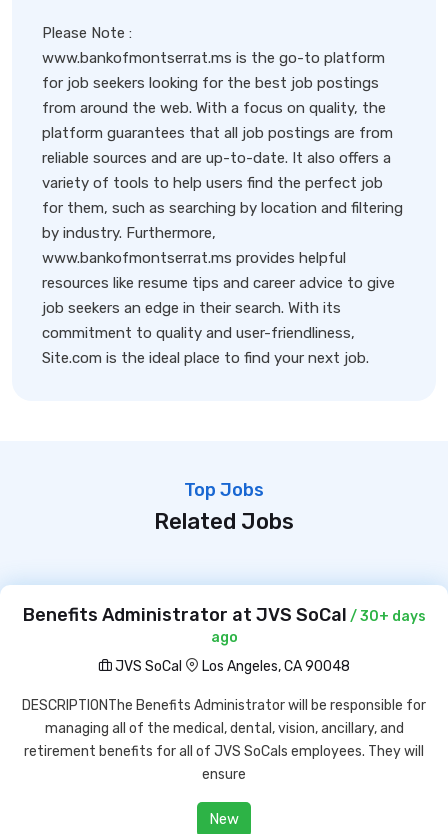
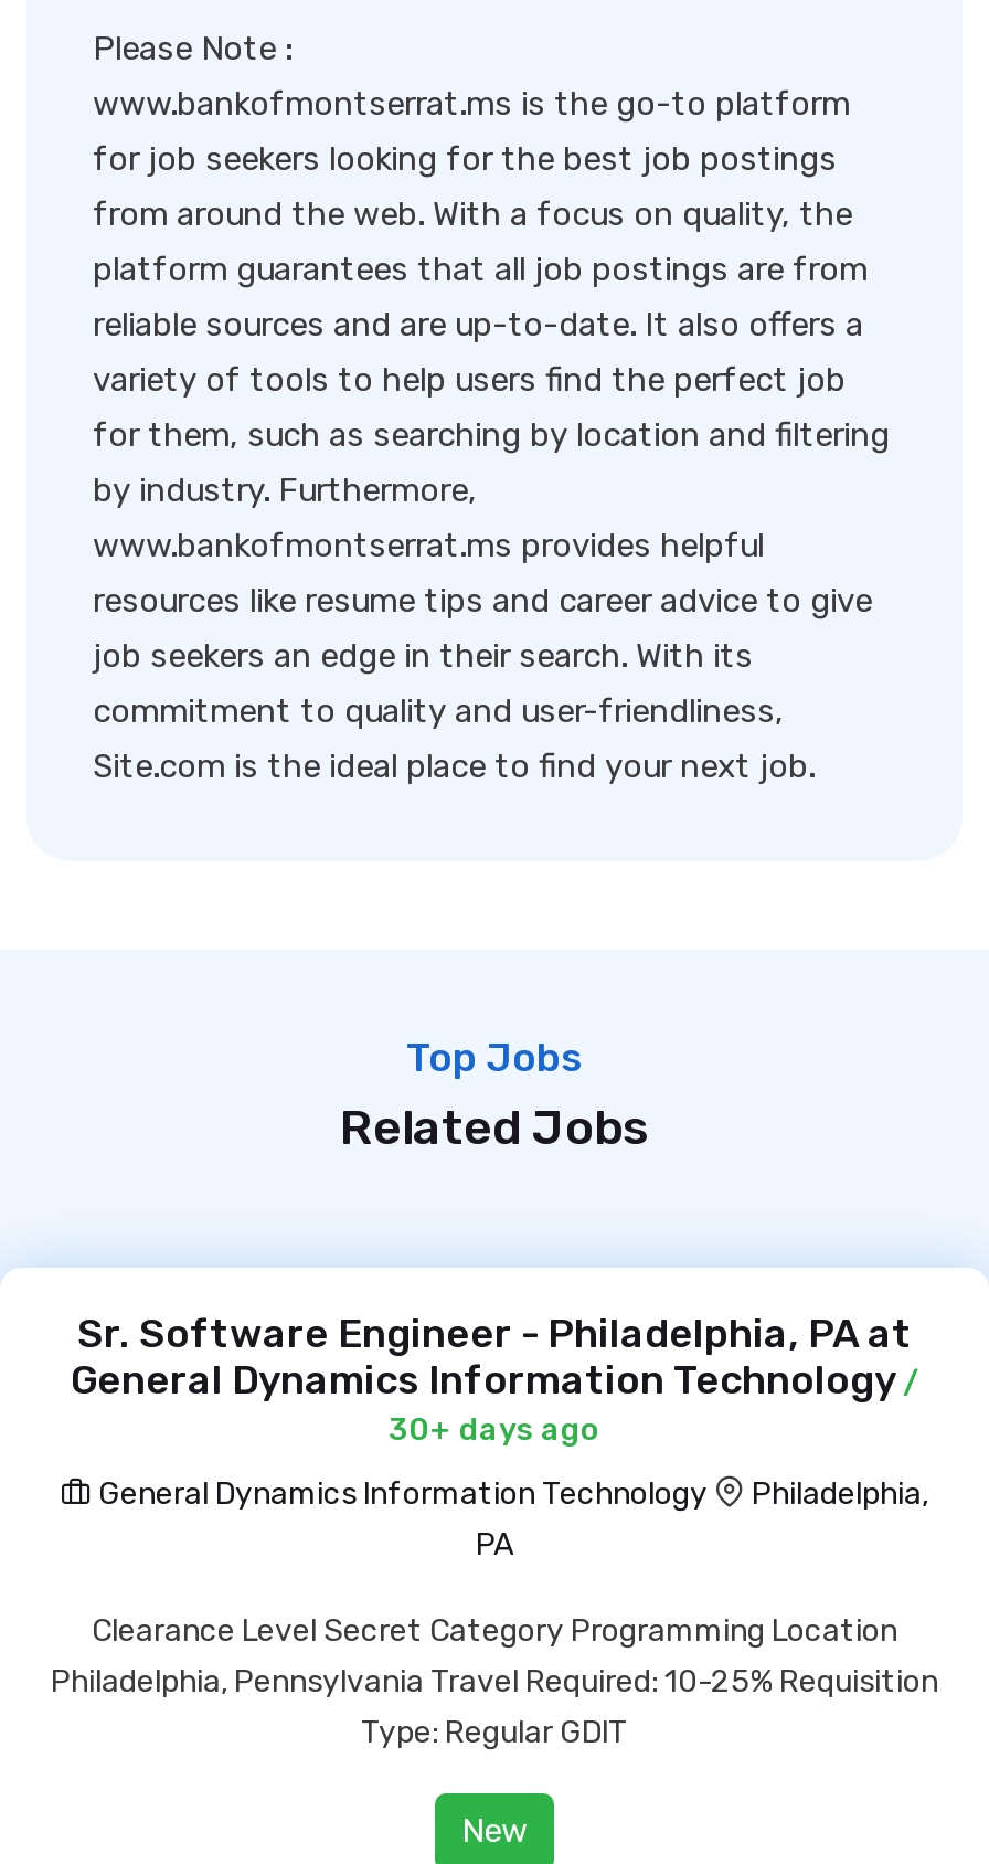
[22,604,425,646] Benefits Administrator at JVS SoCal / 30+ days | ago -> [71,1310,918,1449] Sr. Software Engineer - Philadelphia, PA at | General Dynamics Information Technology / | 30+ days ago
[112,658,350,675] JVS SoCal | Los Angeles, CA 90048 -> [92,1475,928,1564] General Dynamics Information Technology | Philadelphia, | PA
[22,697,426,783] DESCRIPTIONThe Benefits Administrator will be responsible for | managing all of the medical, dental, vision, ancillary, and | retirement benefits for all of JVS SoCals employees. They will | ensure -> [51,1612,938,1751] Clearance Level Secret Category Programming Location | Philadelphia, Pennsylvania Travel Required: 10-25% Requisition | Type: Regular GDIT

